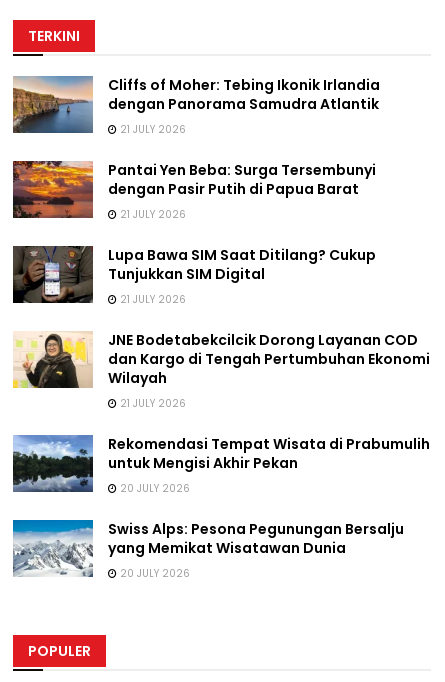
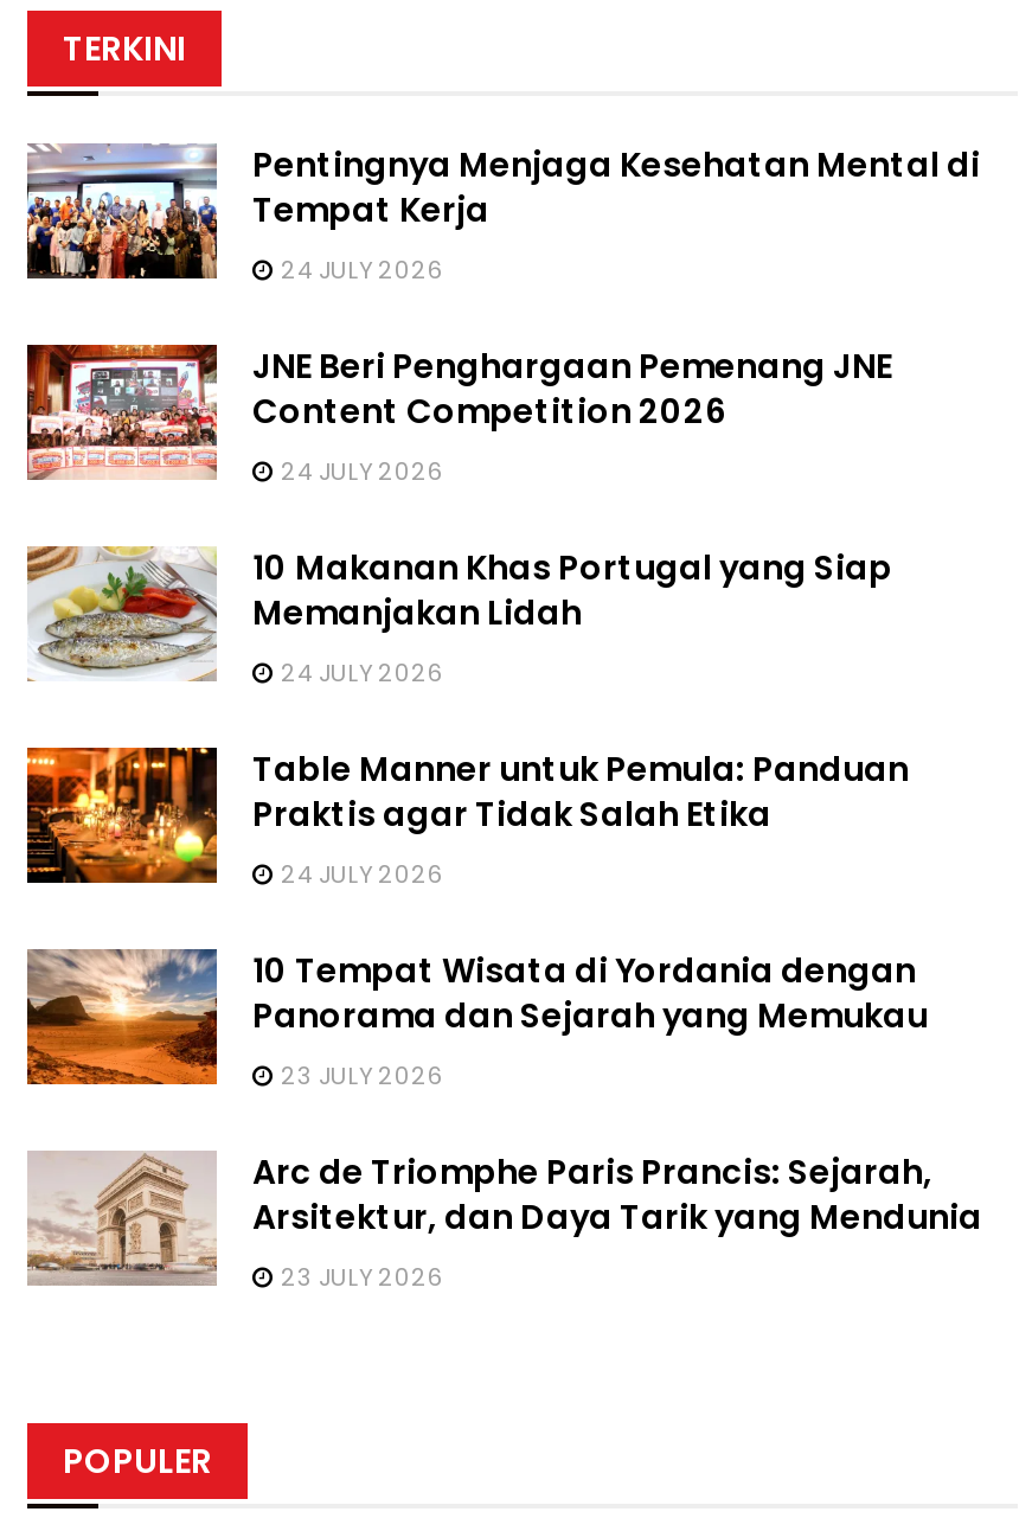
[12,74,380,136] [image] | Cliffs of Moher: Tebing Ikonik Irlandia | dengan Panorama Samudra Atlantik | 21 JULY 2026 -> [25,140,980,287] [image] | Pentingnya Menjaga Kesehatan Mental di | Tempat Kerja | 24 JULY 2026
[13,159,376,221] [image] | Pantai Yen Beba: Surga Tersembunyi | dengan Pasir Putih di Papua Barat | 21 JULY 2026 -> [25,341,892,488] [image] | JNE Beri Penghargaan Pemenang JNE | Content Competition 2026 | 24 JULY 2026
[12,244,376,306] [image] | Lupa Bawa SIM Saat Ditilang? Cukup | Tunjukkan SIM Digital | 21 JULY 2026 -> [25,543,892,690] [image] | 10 Makanan Khas Portugal yang Siap | Memanjakan Lidah | 24 JULY 2026
[12,329,430,410] [image] | JNE Bodetabekcilcik Dorong Layanan COD | dan Kargo di Tengah Pertumbuhan Ekonomi | Wilayah | 21 JULY 2026 -> [25,744,909,891] [image] | Table Manner untuk Pemula: Panduan | Praktis agar Tidak Salah Etika | 24 JULY 2026
[12,433,430,495] [image] | Rekomendasi Tempat Wisata di Prabumulih | untuk Mengisi Akhir Pekan | 20 JULY 2026 -> [25,946,928,1093] [image] | 10 Tempat Wisata di Yordania dengan | Panorama dan Sejarah yang Memukau | 23 JULY 2026
[12,518,404,580] [image] | Swiss Alps: Pesona Pegunungan Bersalju | yang Memikat Wisatawan Dunia | 20 JULY 2026 -> [27,1147,982,1294] [image] | Arc de Triomphe Paris Prancis: Sejarah, | Arsitektur, dan Daya Tarik yang Mendunia | 23 JULY 2026

